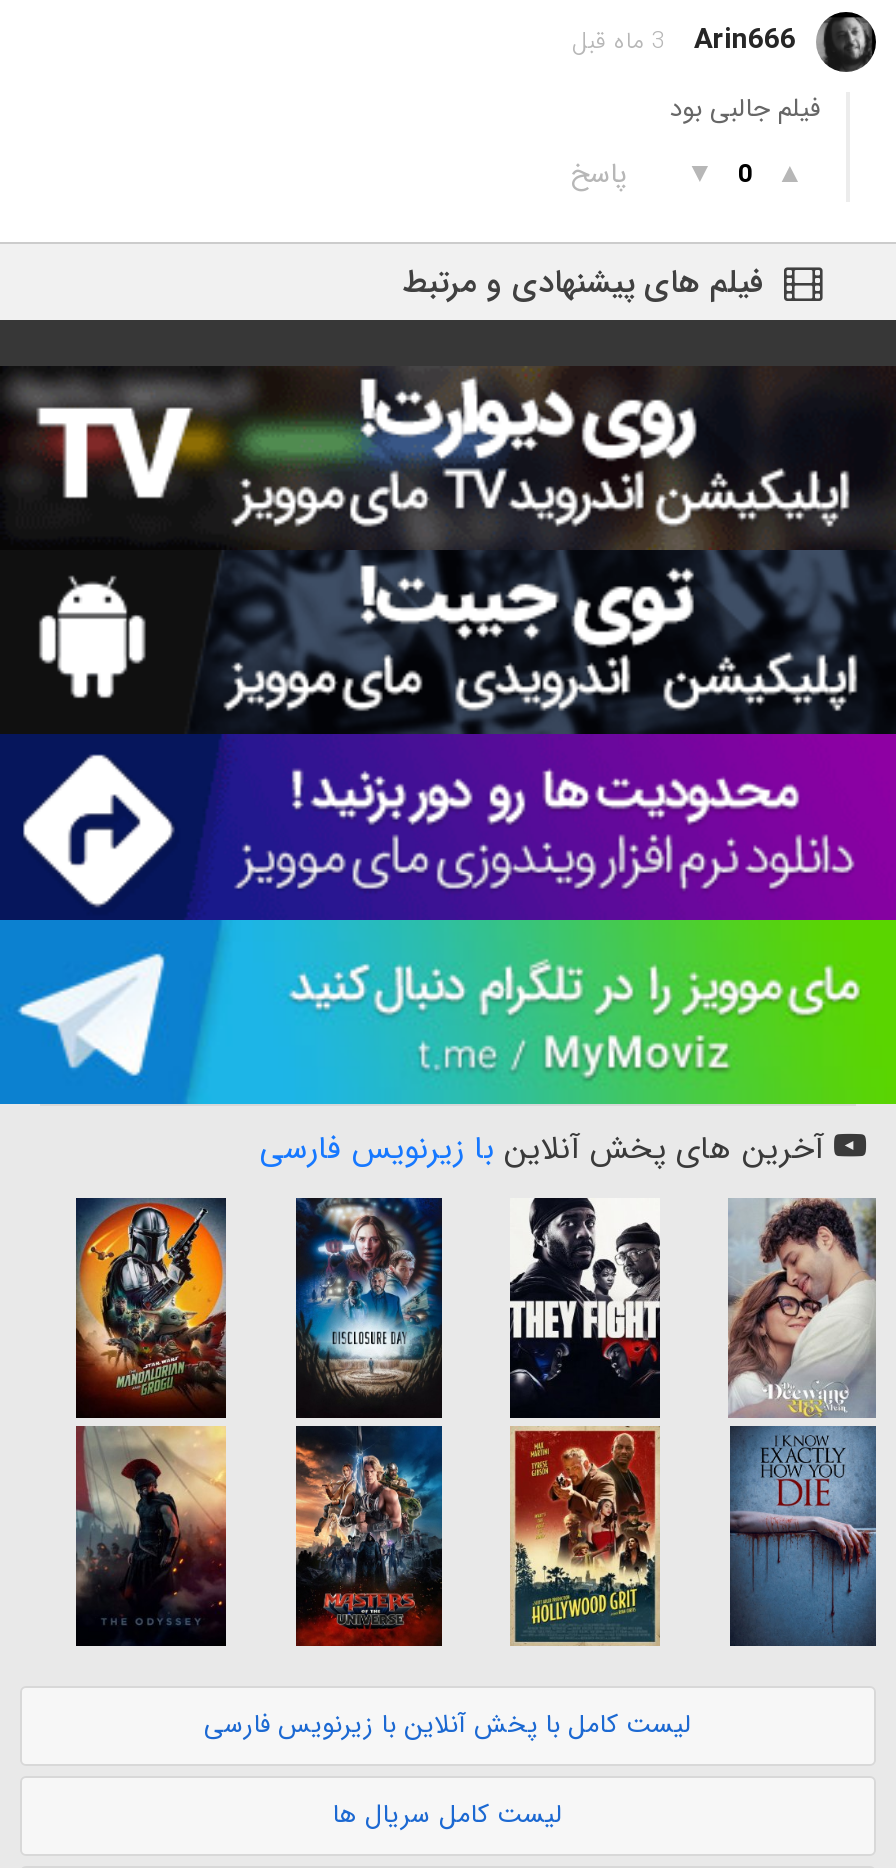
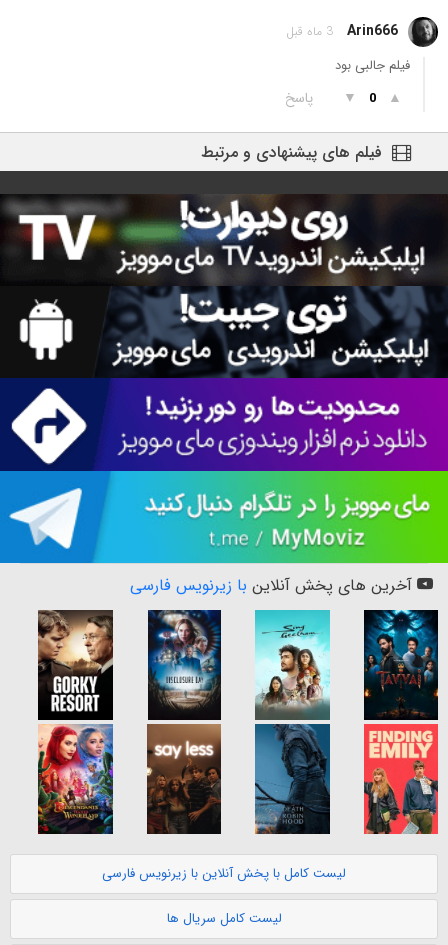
[74,1196,228,1646] [image] -> [37,609,114,834] [image]
[508,1196,662,1646] [image] -> [254,609,331,835] [image]
[726,1196,878,1648] [image] -> [363,609,439,835] [image]
[294,1424,444,1648] [image] -> [146,723,222,835] [image]

